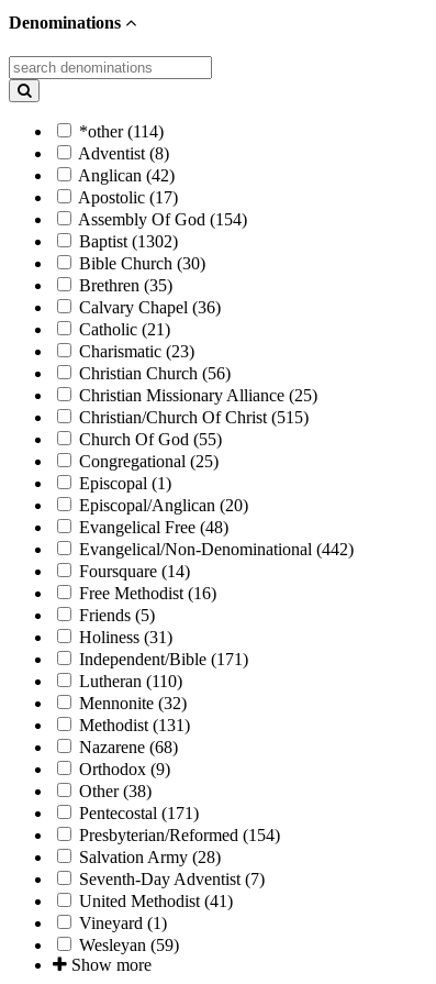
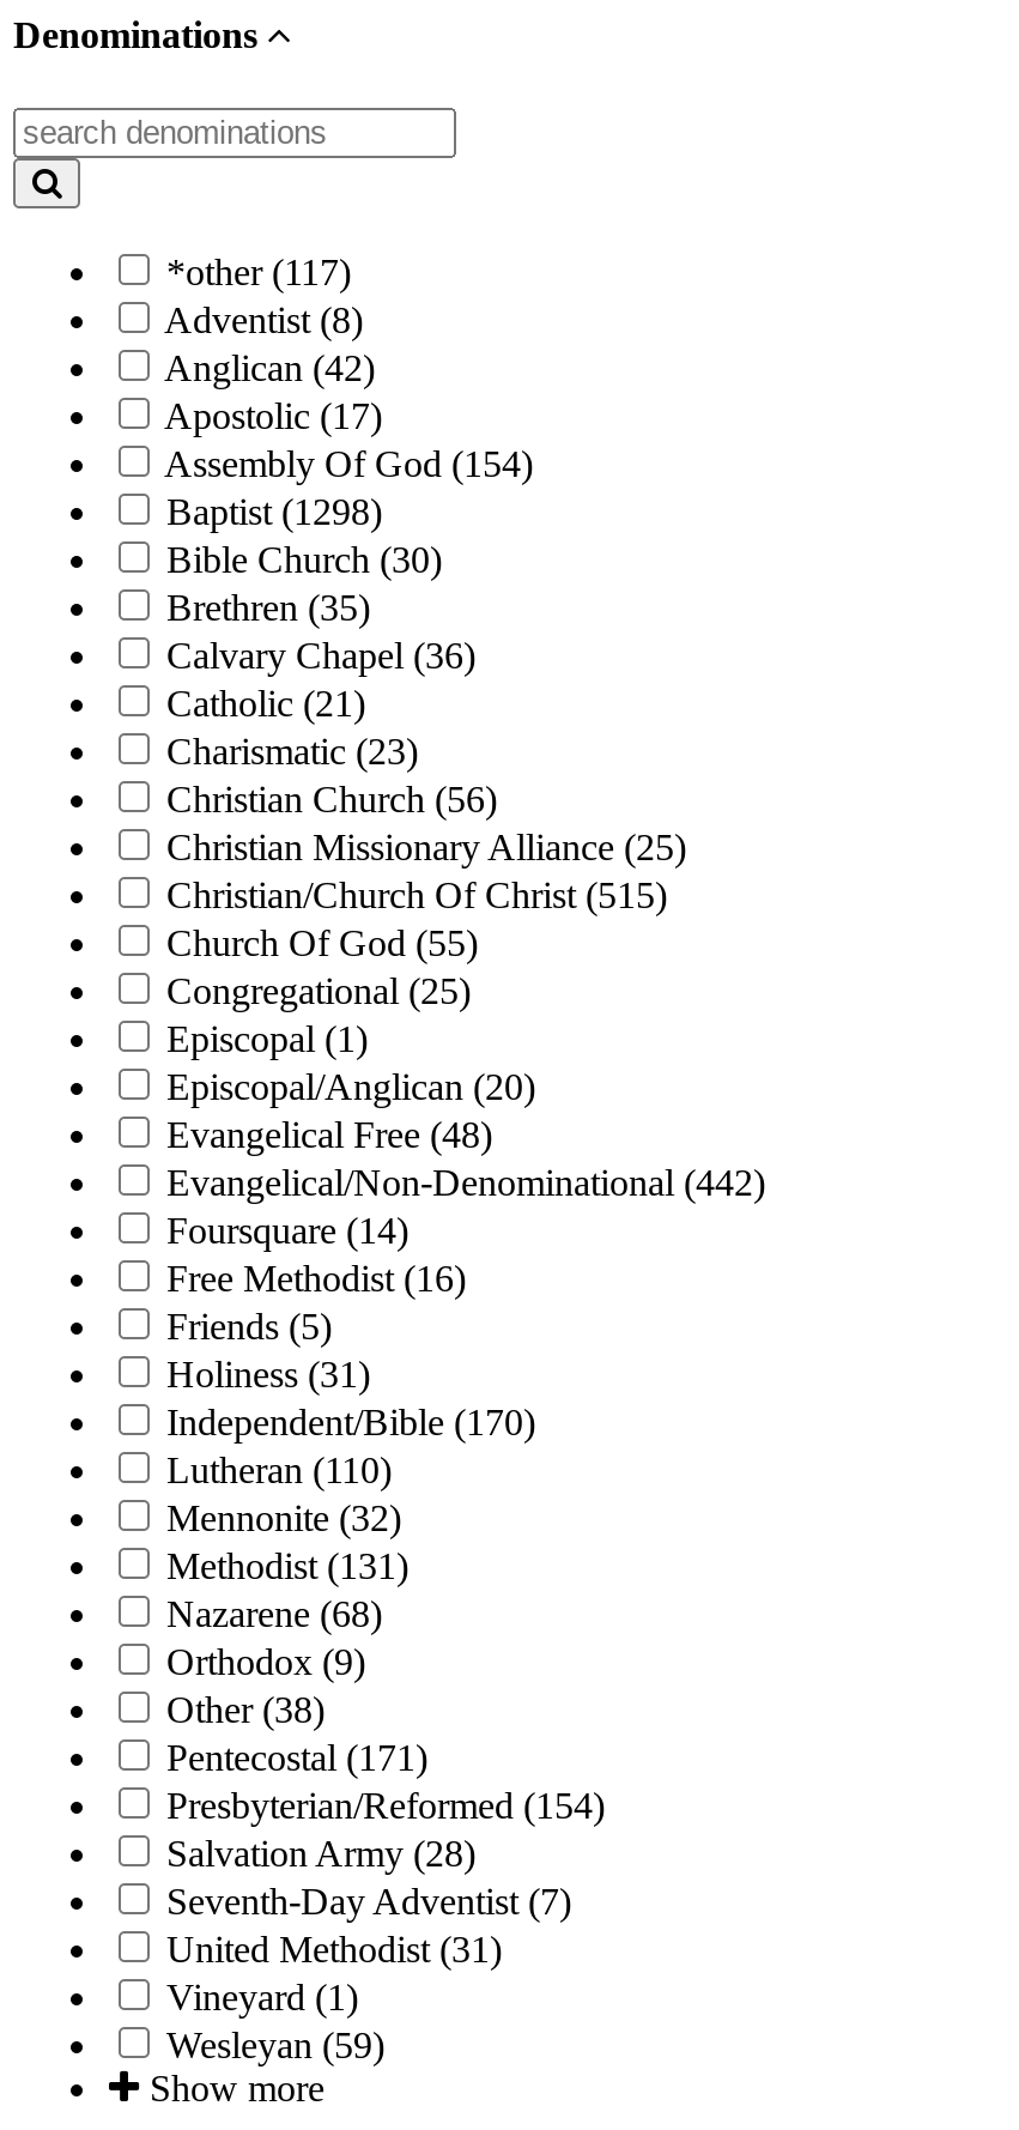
[75,122,164,141] *other (114) -> [157,252,351,292] *other (117)
[75,232,178,251] Baptist (1302) -> [157,491,382,532] Baptist (1298)
[75,650,248,668] Independent/Bible (171) -> [157,1402,535,1442] Independent/Bible (170)
[75,892,233,910] United Methodist (41) -> [157,1929,502,1969] United Methodist (31)

